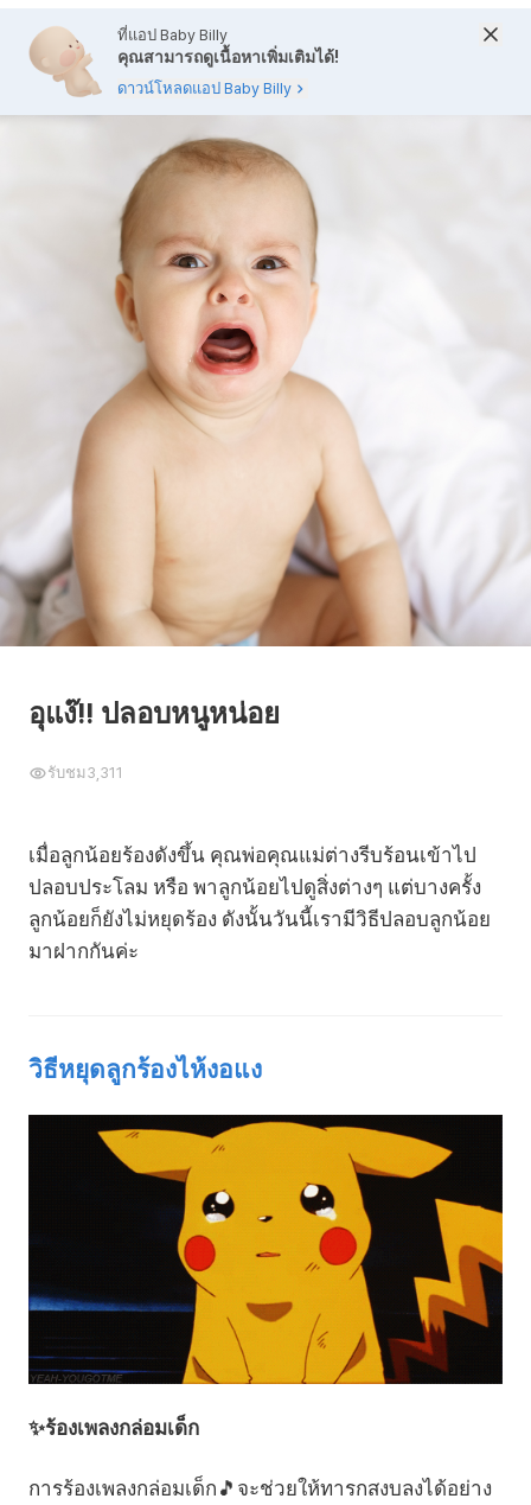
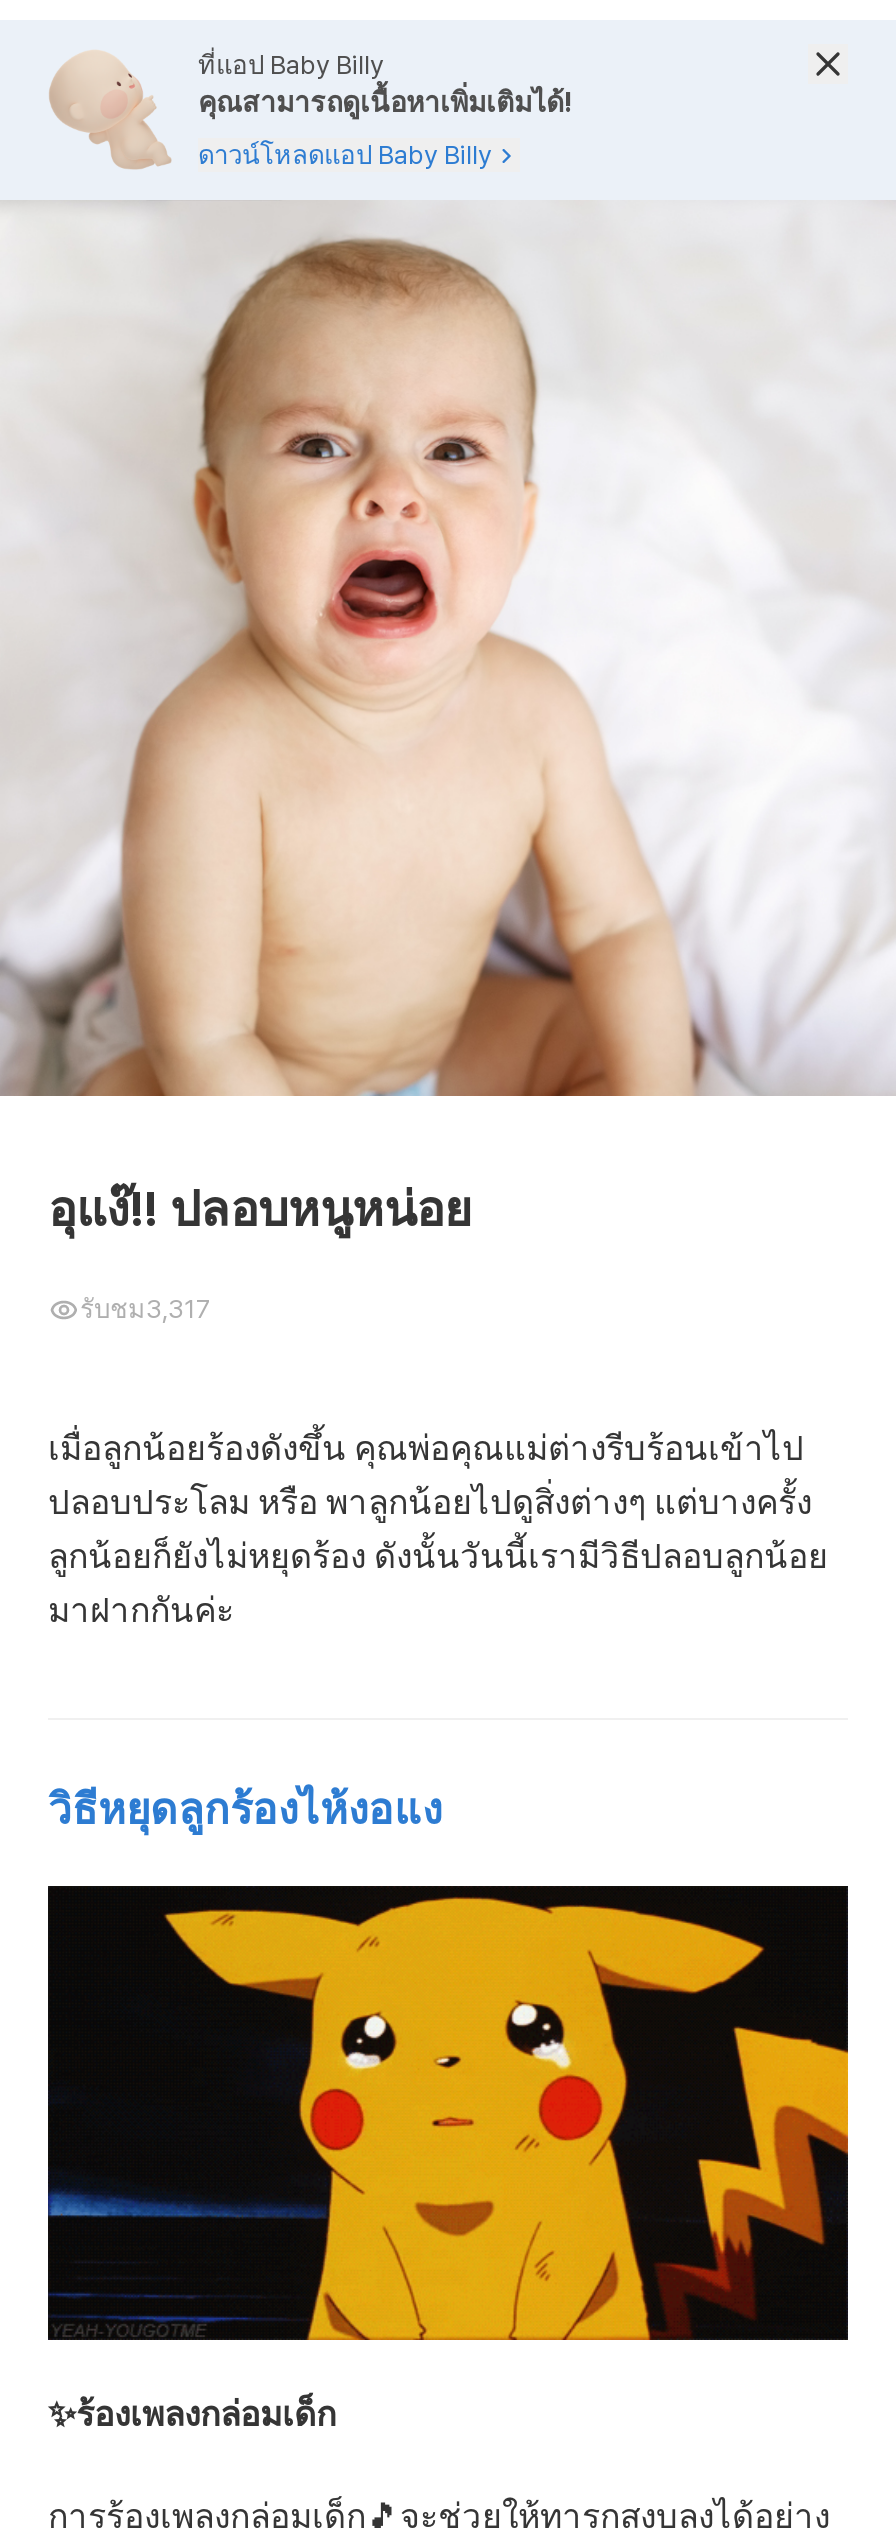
[47,764,123,782] รับชม3,311 -> [80,1294,212,1324] รับชม3,317

